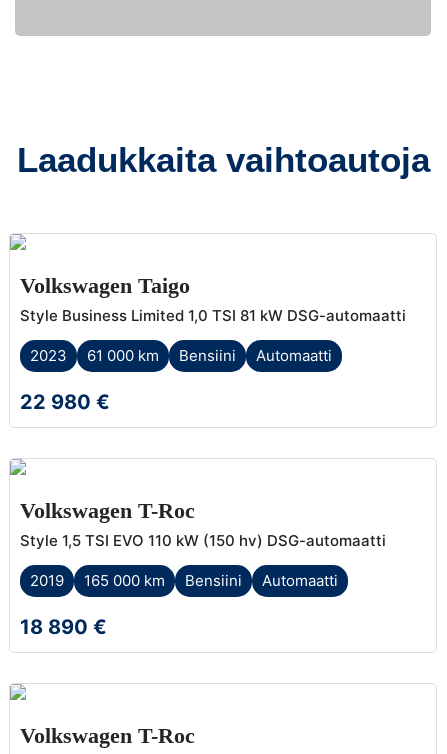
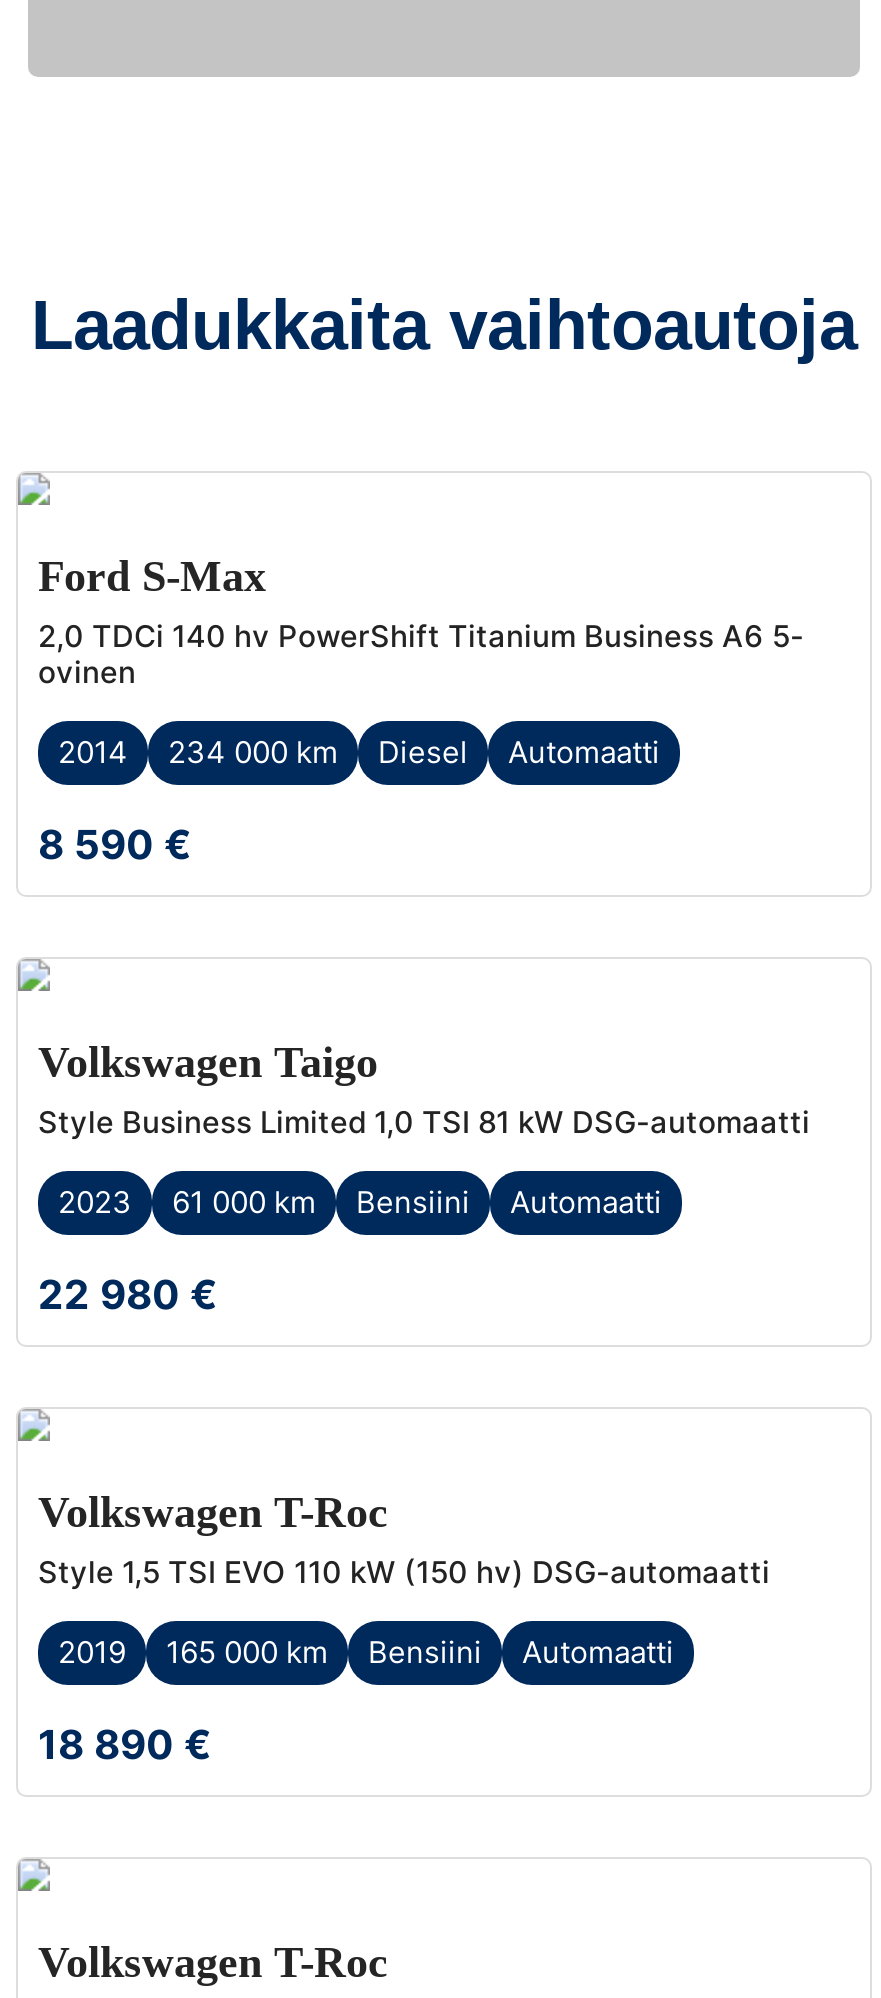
none -> [38,551,804,869] Ford S-Max | 2,0 TDCi 140 hv PowerShift Titanium Business A6 5- | ovinen | 2014 | 234 000 km | Diesel | Automaatti | 8 590 €

